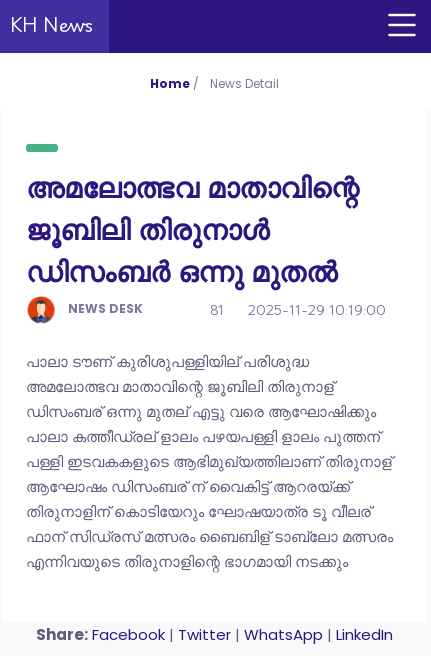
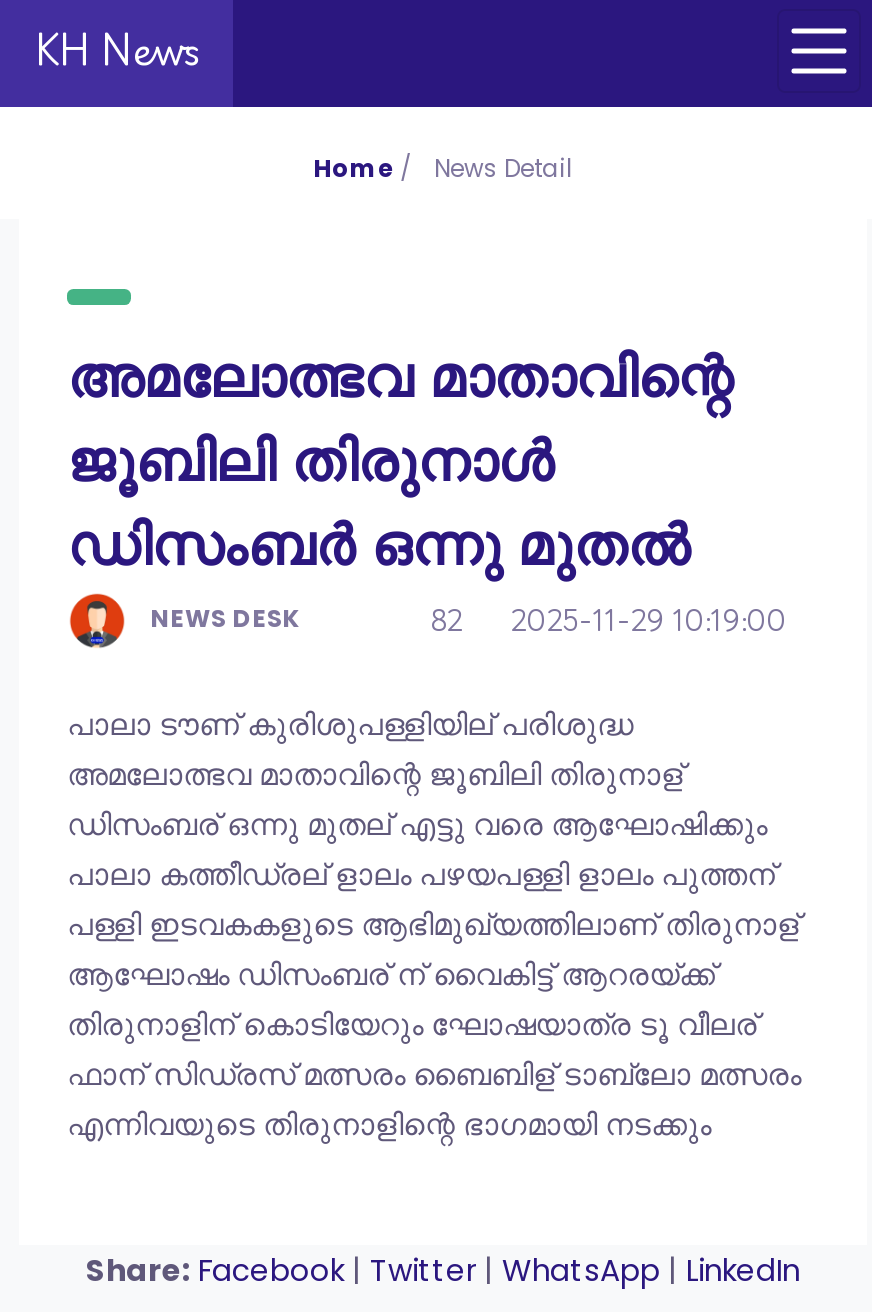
[210,300,386,320] 81 2025-11-29 10:19:00 -> [431,601,787,641] 82 2025-11-29 10:19:00

